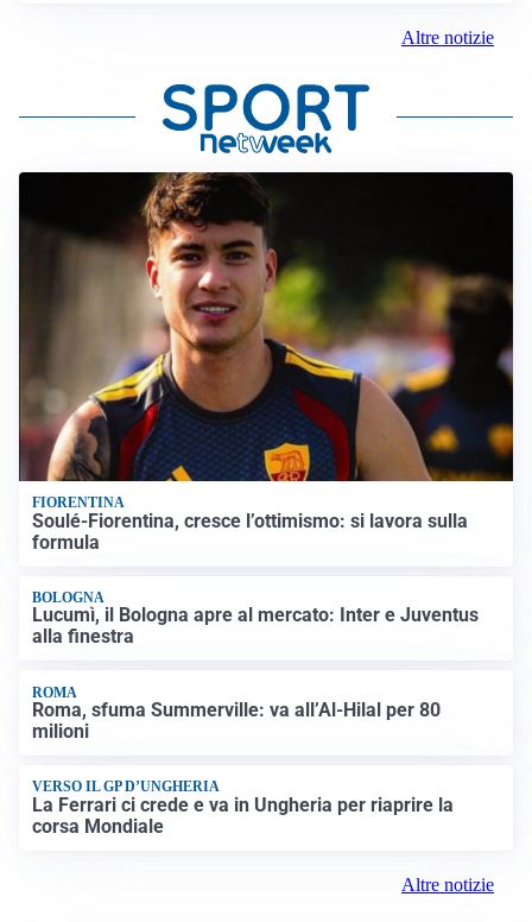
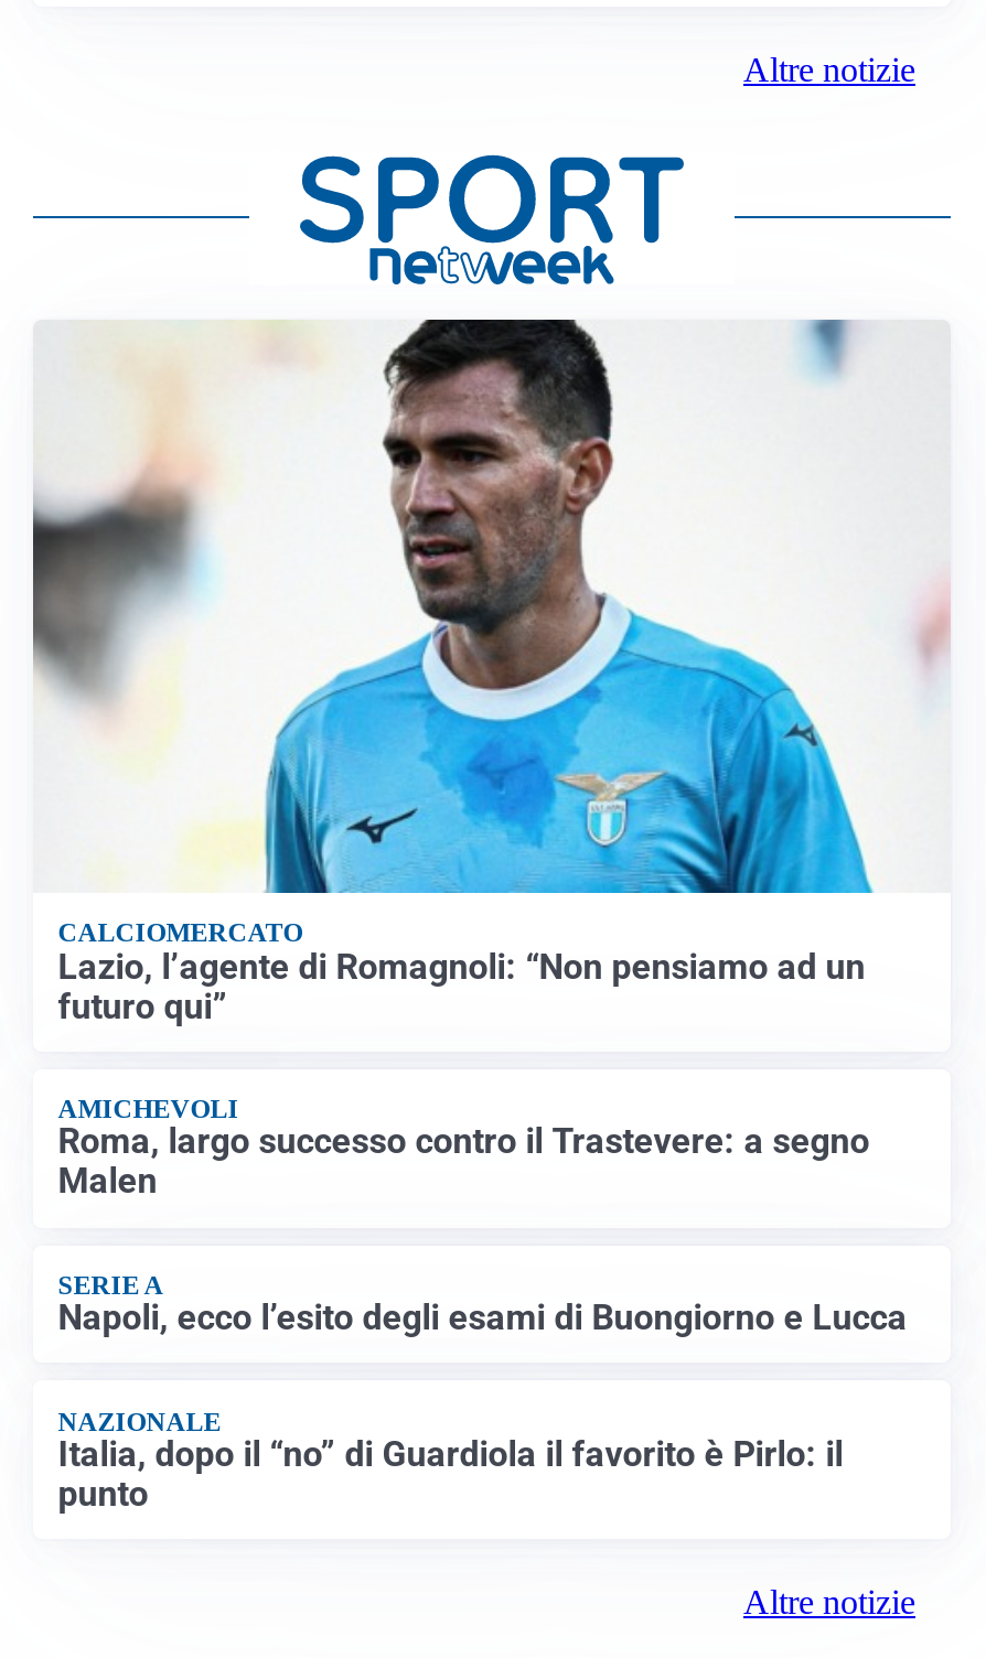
[18,171,514,553] [image] | FIORENTINA | Soulé-Fiorentina, cresce l’ottimismo: si lavora sulla | formula -> [31,317,951,1026] [image] | CALCIOMERCATO | Lazio, l’agente di Romagnoli: “Non pensiamo ad un | futuro qui”
[32,589,479,648] BOLOGNA | Lucumì, il Bologna apre al mercato: Inter e Juventus | alla finestra -> [58,1093,870,1202] AMICHEVOLI | Roma, largo successo contro il Trastevere: a segno | Malen
[32,684,441,743] ROMA | Roma, sfuma Summerville: va all’Al-Hilal per 80 | milioni -> [58,1269,907,1338] SERIE A | Napoli, ecco l’esito degli esami di Buongiorno e Lucca
[32,779,454,837] VERSO IL GP D’UNGHERIA | La Ferrari ci crede e va in Ungheria per riaprire la | corsa Mondiale -> [58,1405,843,1514] NAZIONALE | Italia, dopo il “no” di Guardiola il favorito è Pirlo: il | punto

